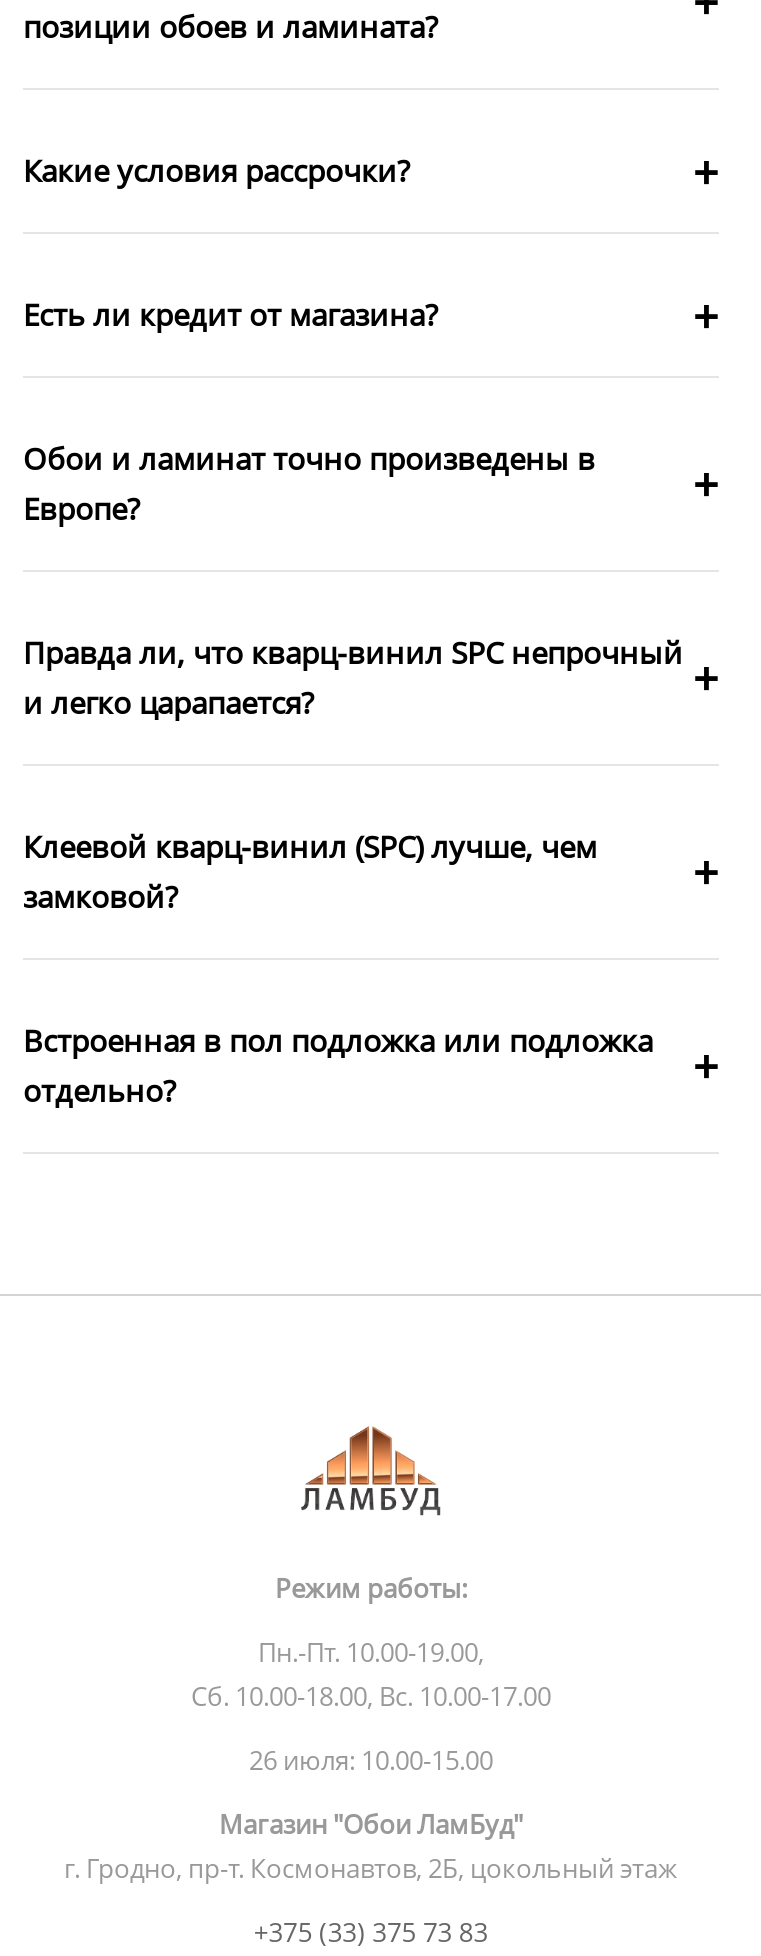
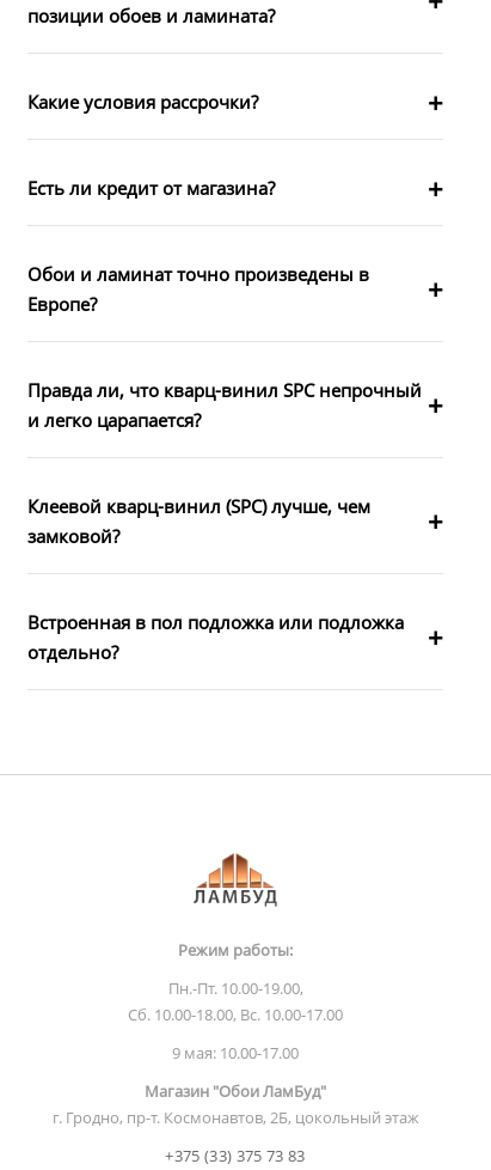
[249,1743,493,1779] 26 июля: 10.00-15.00 -> [172,1042,299,1064] 9 мая: 10.00-17.00

